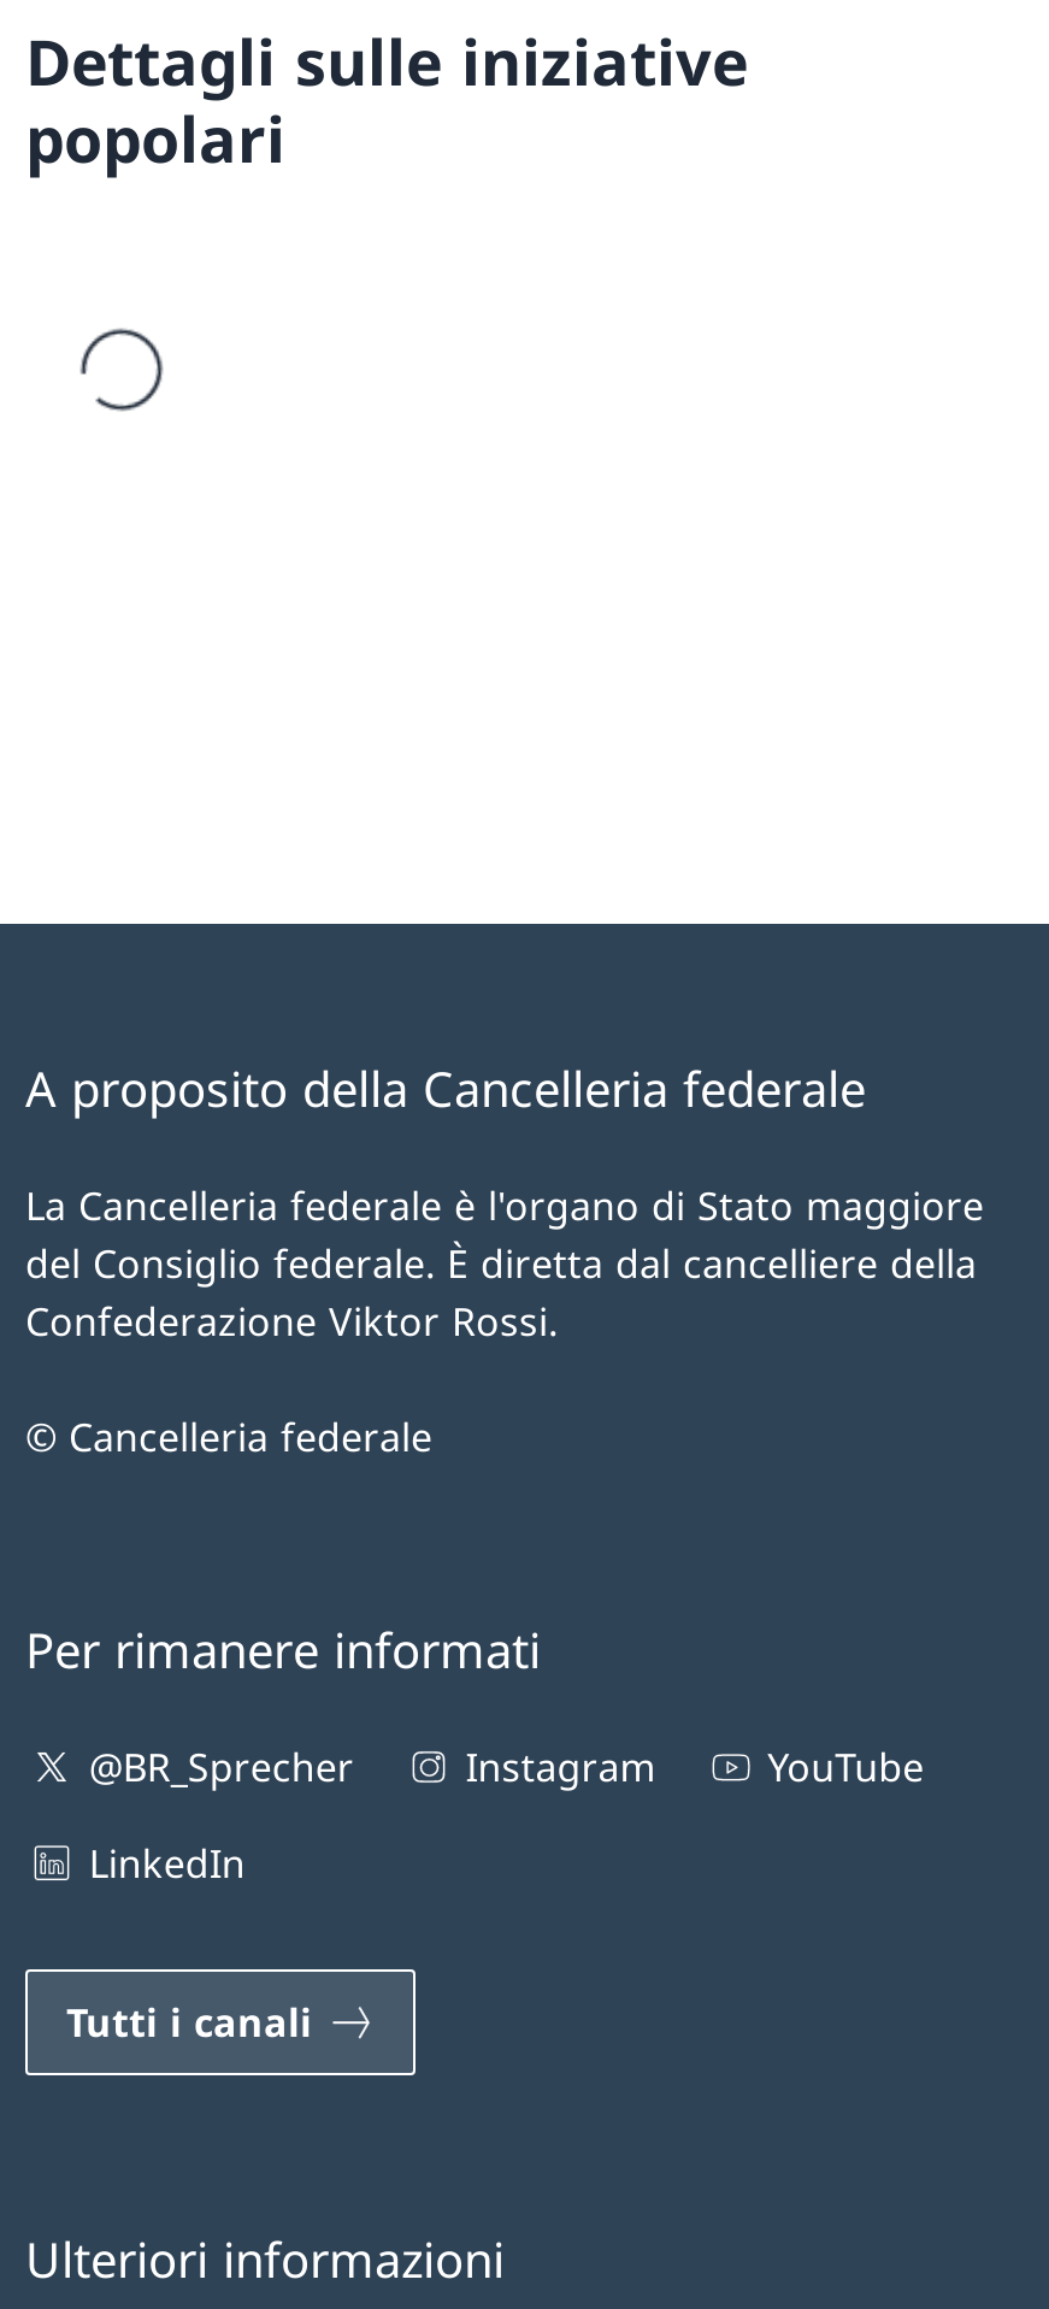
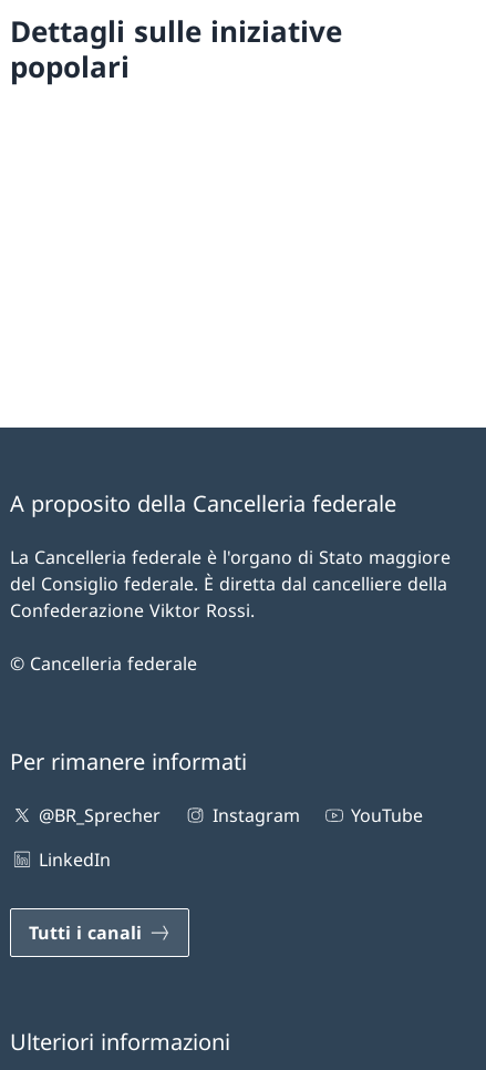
[78,326,165,413] [image] -> none

